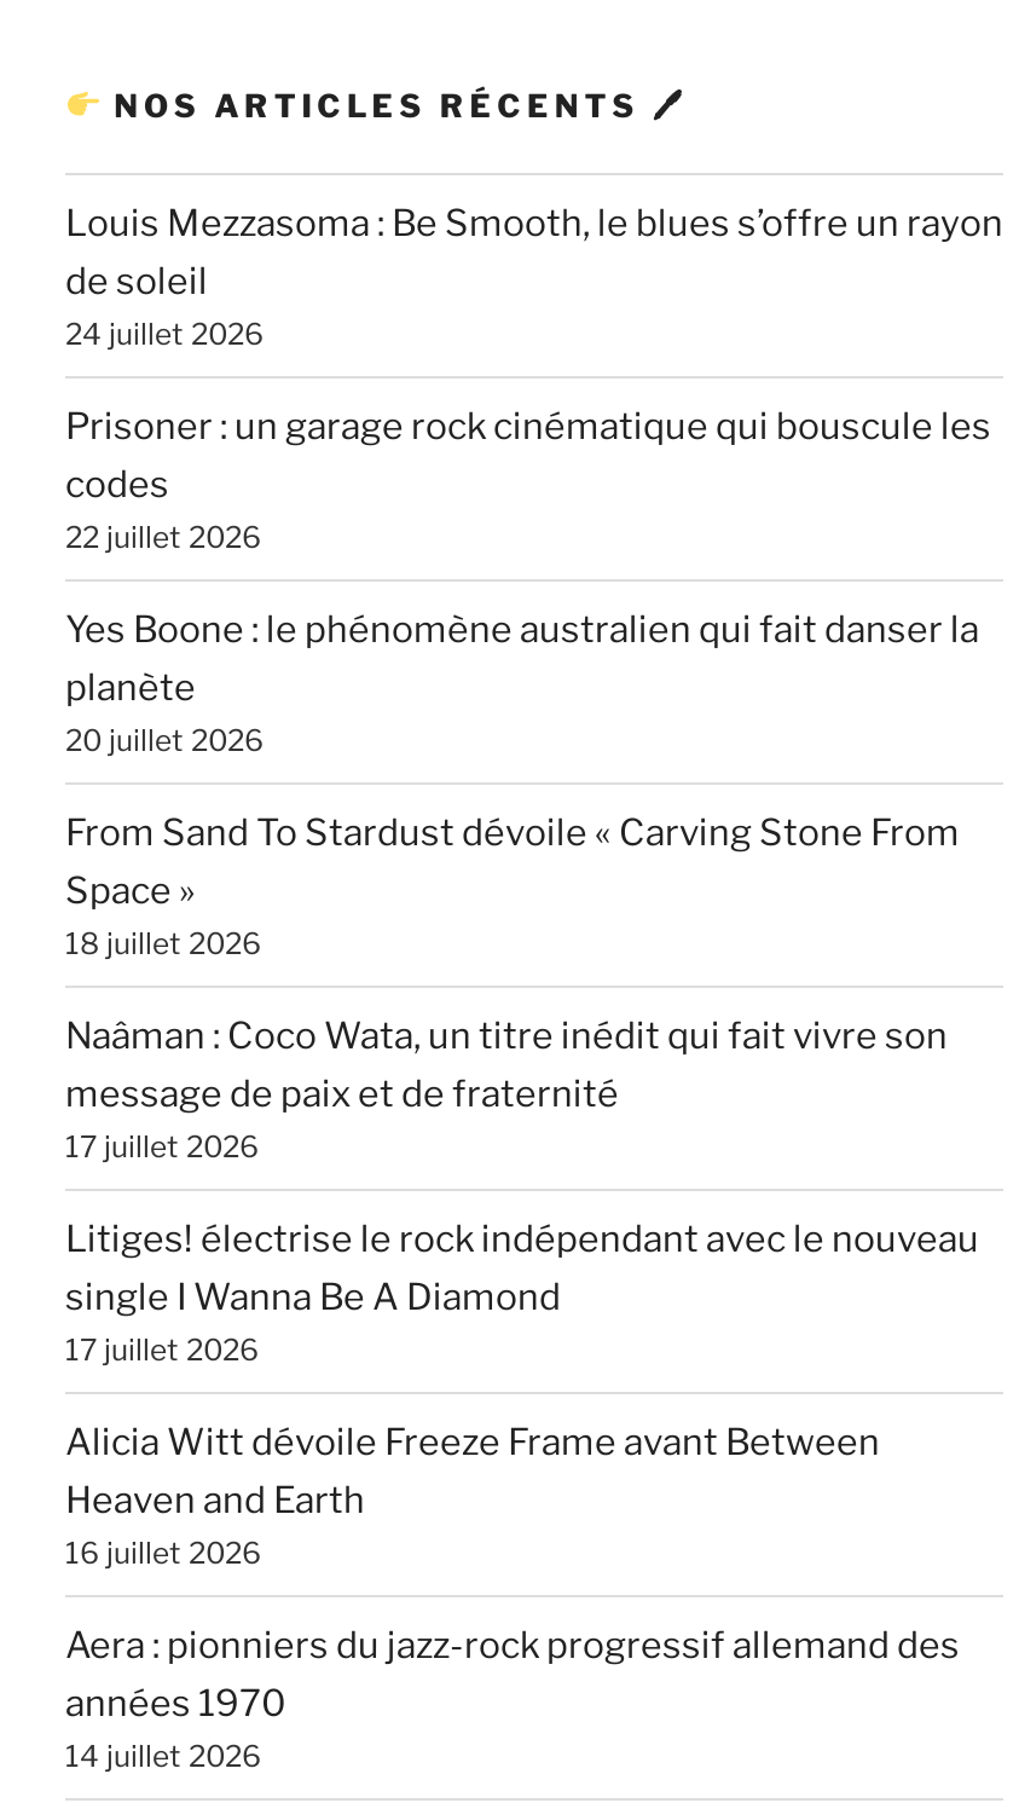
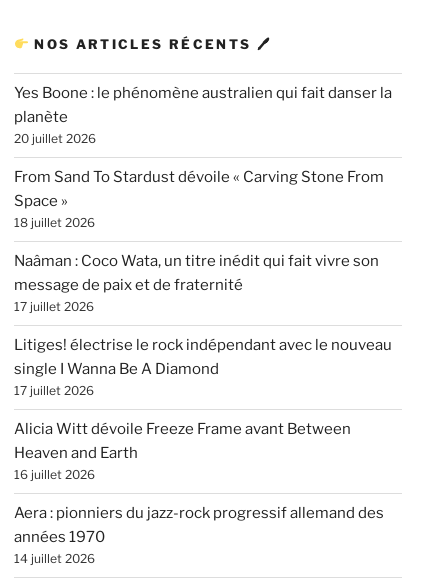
[65,202,1003,555] Louis Mezzasoma : Be Smooth, le blues s’offre un rayon | de soleil | 24 juillet 2026 | Prisoner : un garage rock cinématique qui bouscule les | codes | 22 juillet 2026 -> none

